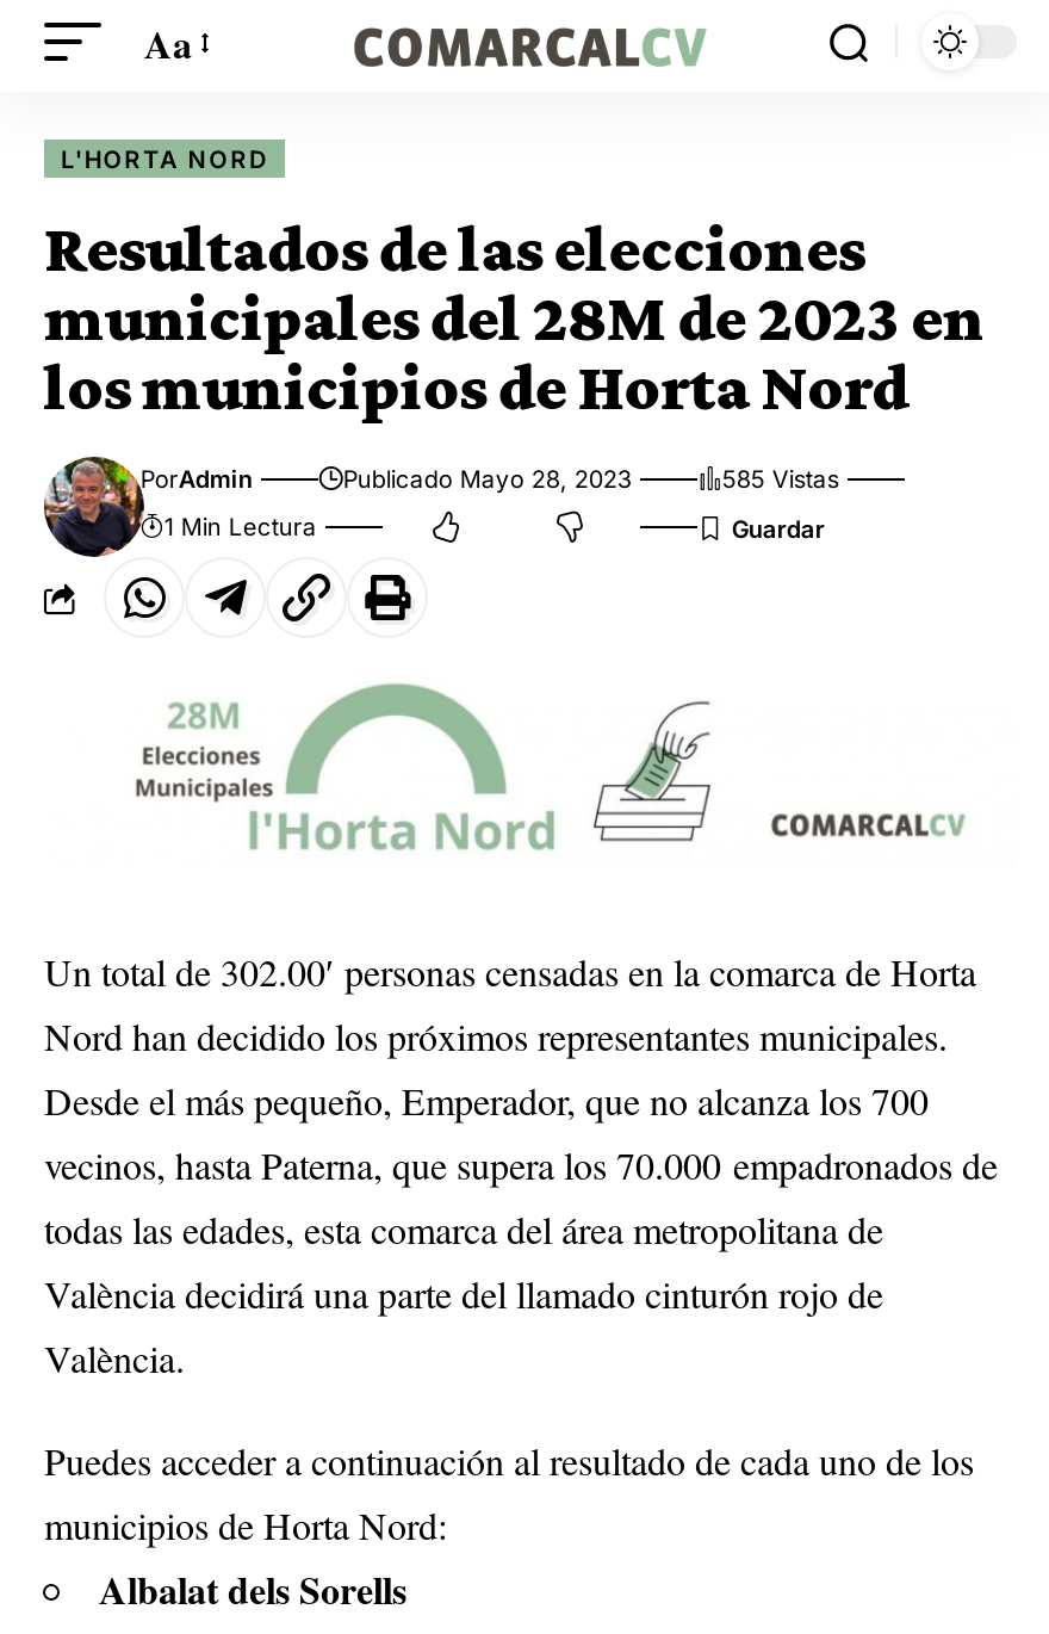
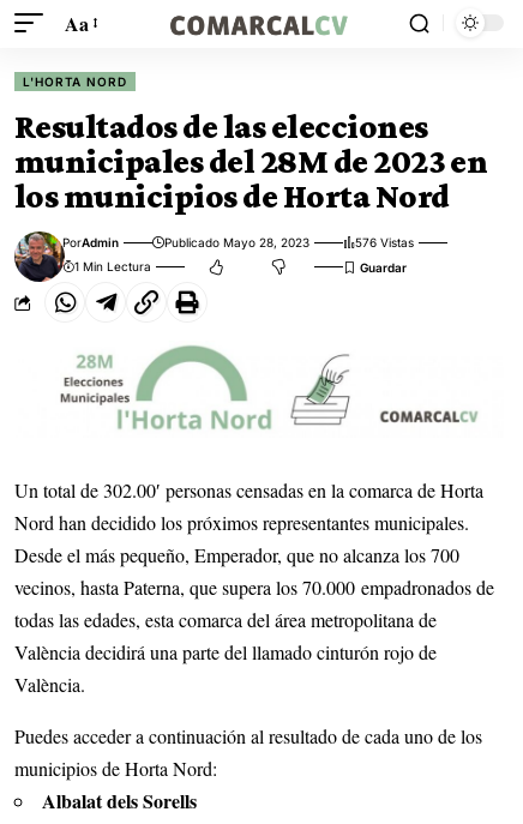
[722,464,839,493] 585 Vistas -> [356,235,414,249] 576 Vistas

